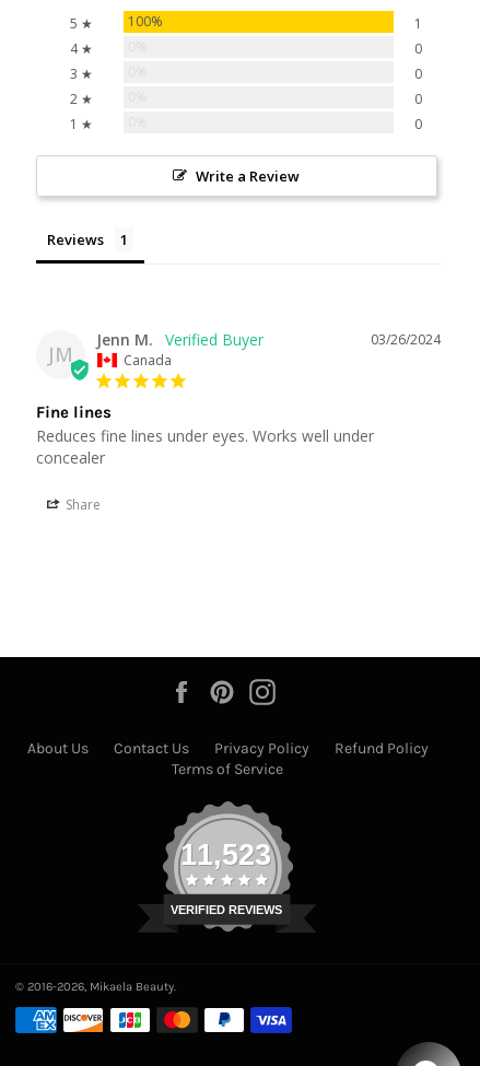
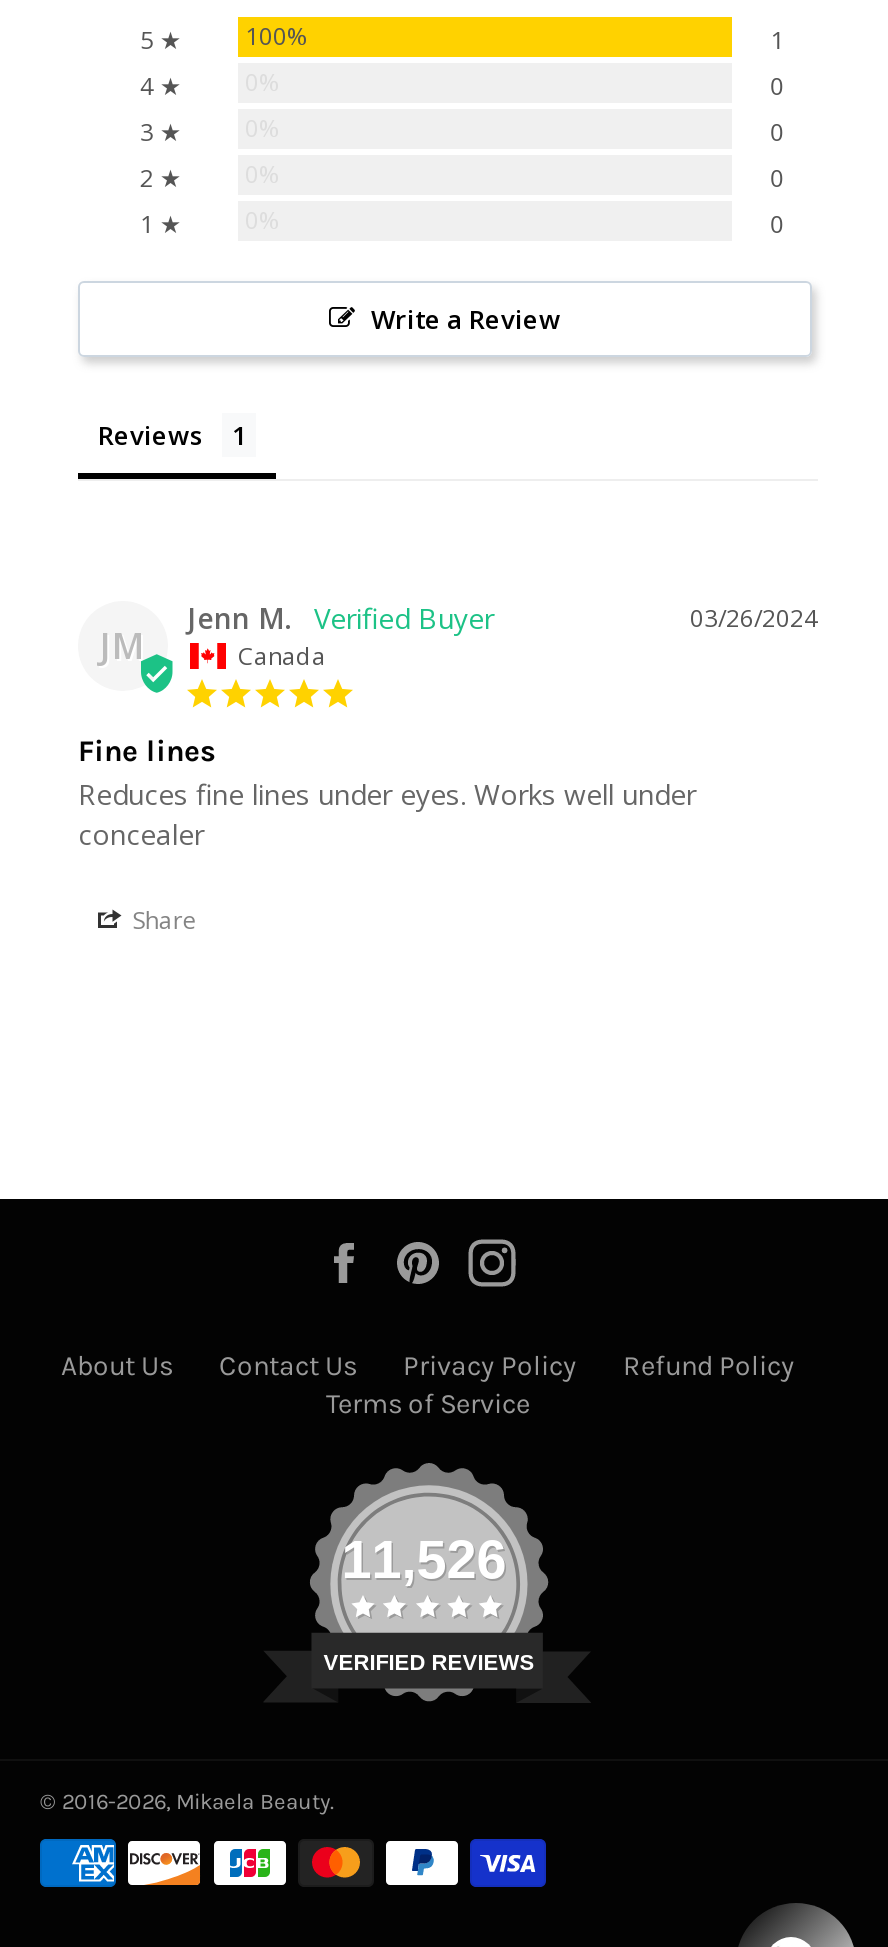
[180,838,271,871] 11,523 -> [341,1529,506,1589] 11,526

